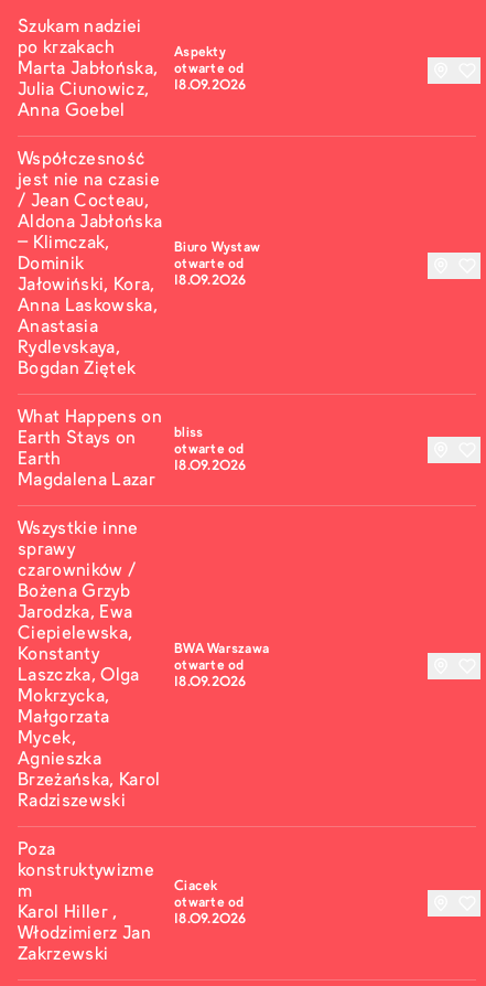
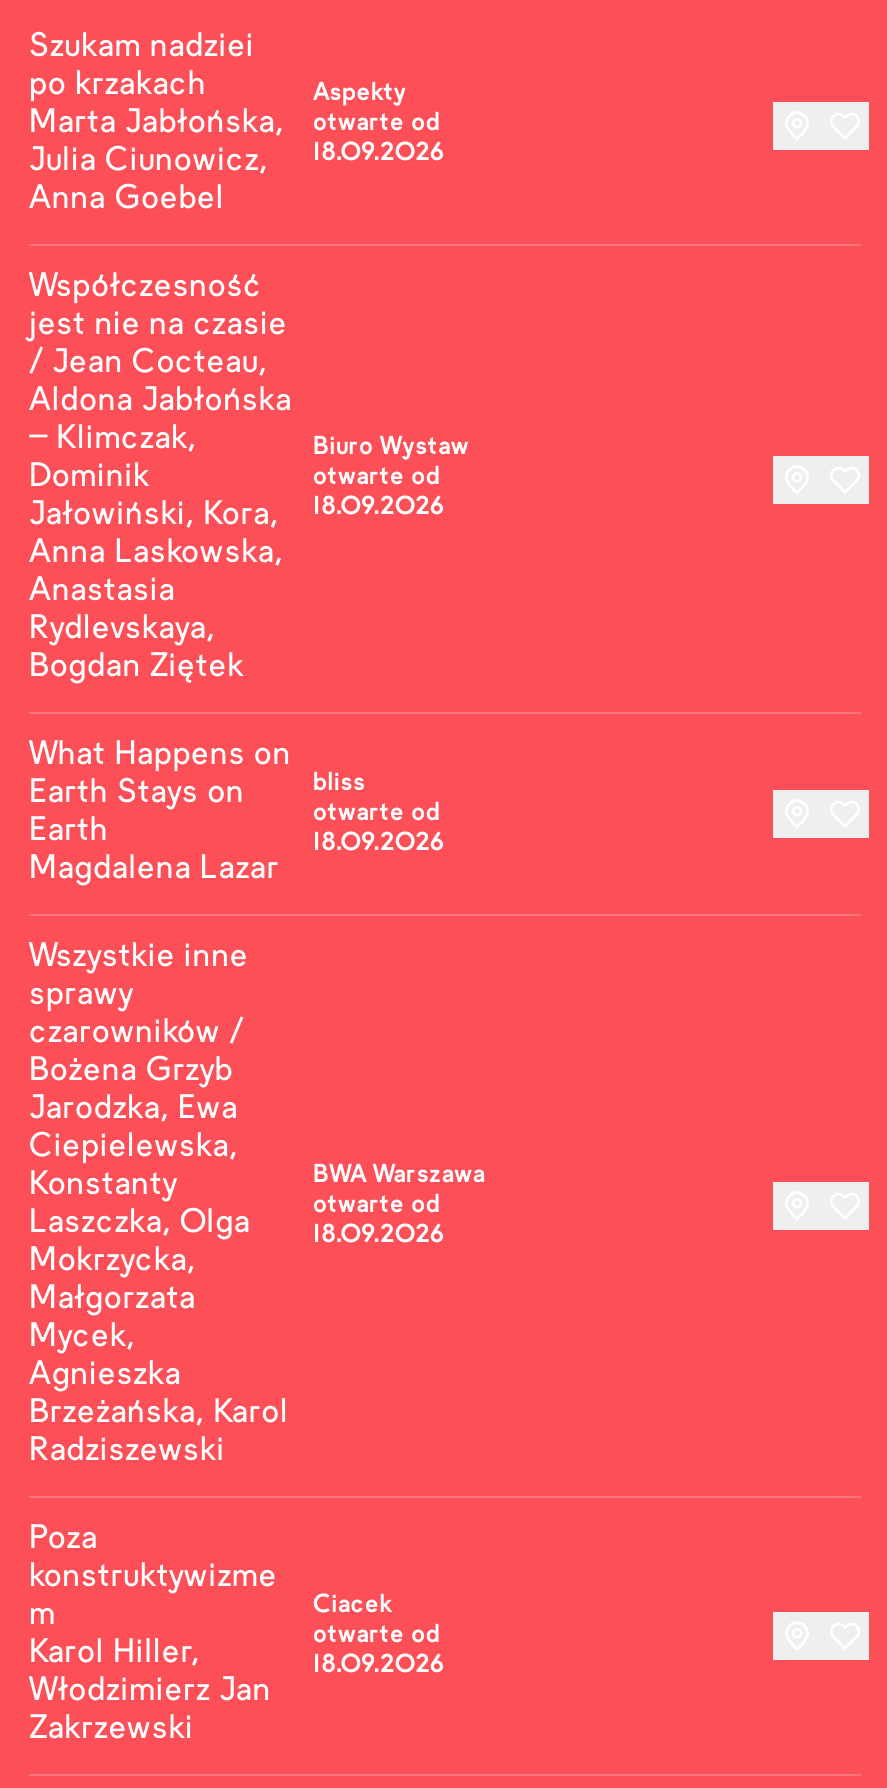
[18,904,118,922] Karol Hiller , -> [29,1638,200,1670] Karol Hiller,

